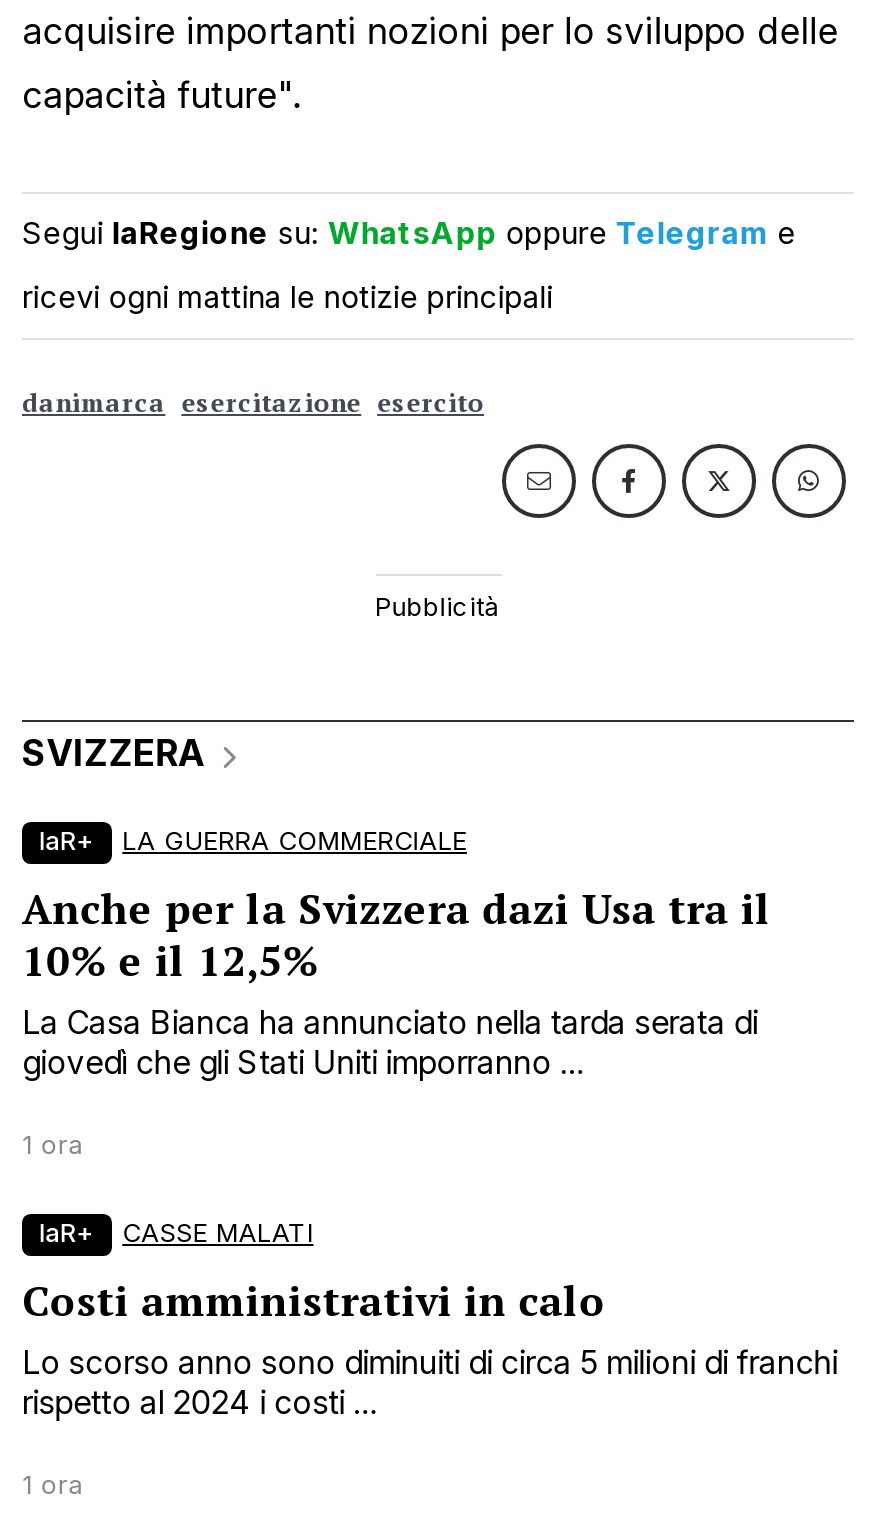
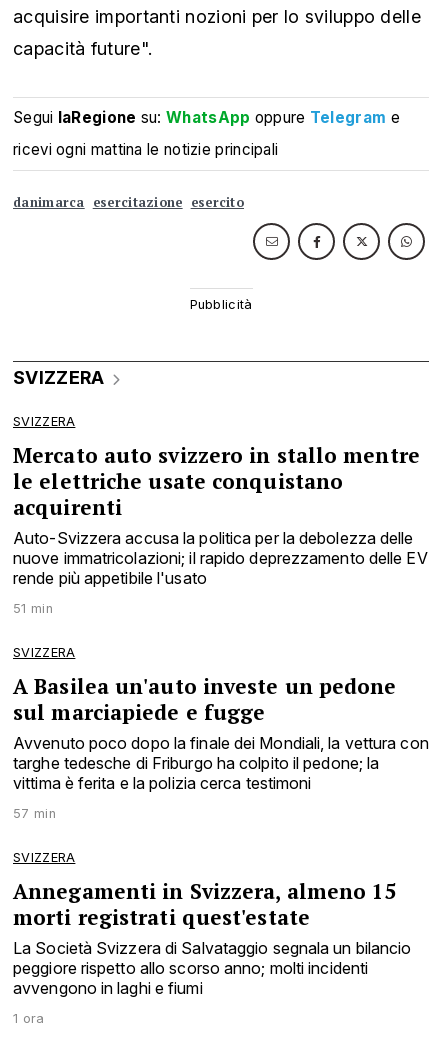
[22,827,838,1423] laR+ | LA GUERRA COMMERCIALE | Anche per la Svizzera dazi Usa tra il | 10% e il 12,5% | La Casa Bianca ha annunciato nella tarda serata di | giovedì che gli Stati Uniti imporranno ... | 1 ora | laR+ | CASSE MALATI | Costi amministrativi in calo | Lo scorso anno sono diminuiti di circa 5 milioni di franchi | rispetto al 2024 i costi ... -> [13,414,429,998] SVIZZERA | Mercato auto svizzero in stallo mentre | le elettriche usate conquistano | acquirenti | Auto-Svizzera accusa la politica per la debolezza delle | nuove immatricolazioni; il rapido deprezzamento delle EV | rende più appetibile l'usato | 51 min | SVIZZERA | A Basilea un'auto investe un pedone | sul marciapiede e fugge | Avvenuto poco dopo la finale dei Mondiali, la vettura con | targhe tedesche di Friburgo ha colpito il pedone; la | vittima è ferita e la polizia cerca testimoni | 57 min | SVIZZERA | Annegamenti in Svizzera, almeno 15 | morti registrati quest'estate | La Società Svizzera di Salvataggio segnala un bilancio | peggiore rispetto allo scorso anno; molti incidenti | avvengono in laghi e fiumi

